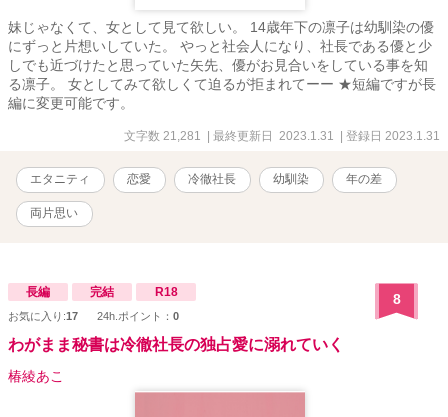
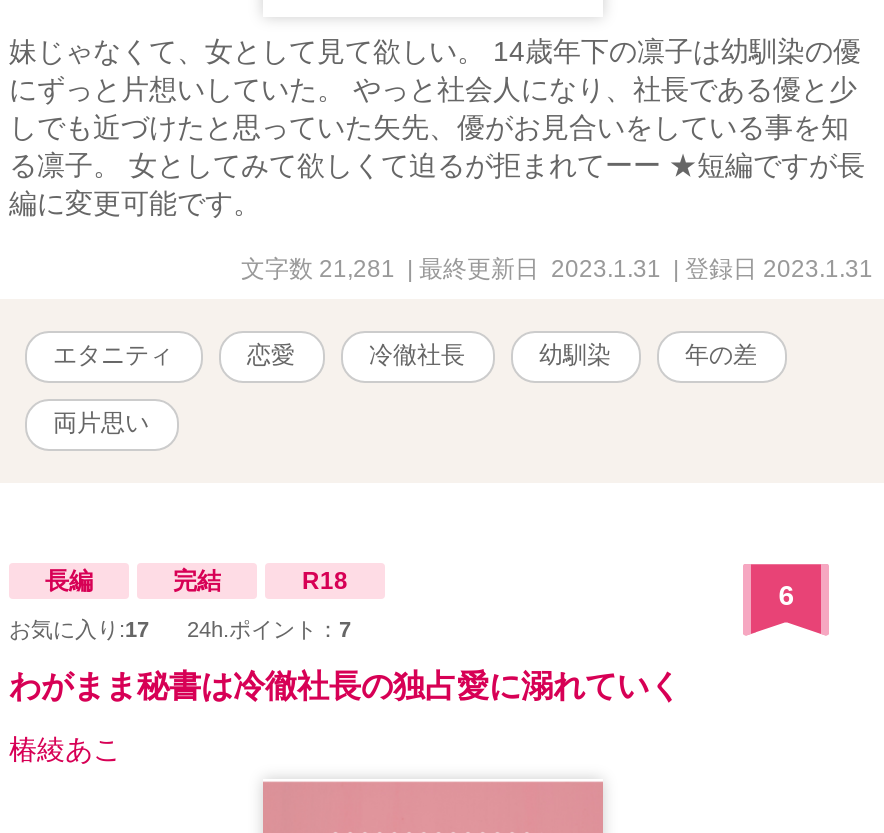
[393,291,401,307] 8 -> [778,580,794,612] 6
[8,310,179,322] お気に入り: 17 24h.ポイント：0 -> [9,618,351,642] お気に入り: 17 24h.ポイント：7

